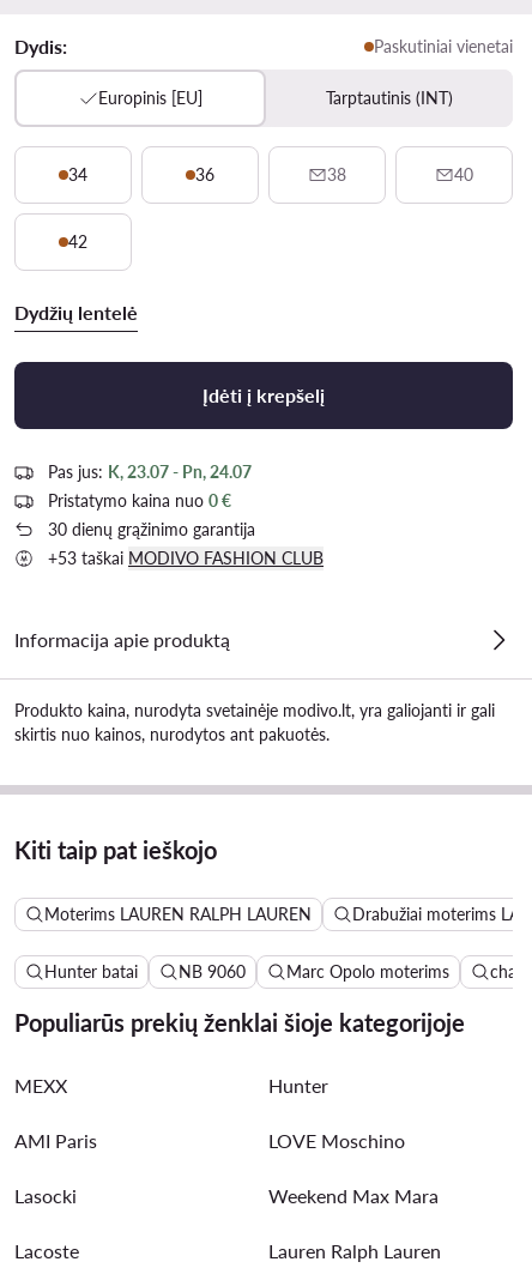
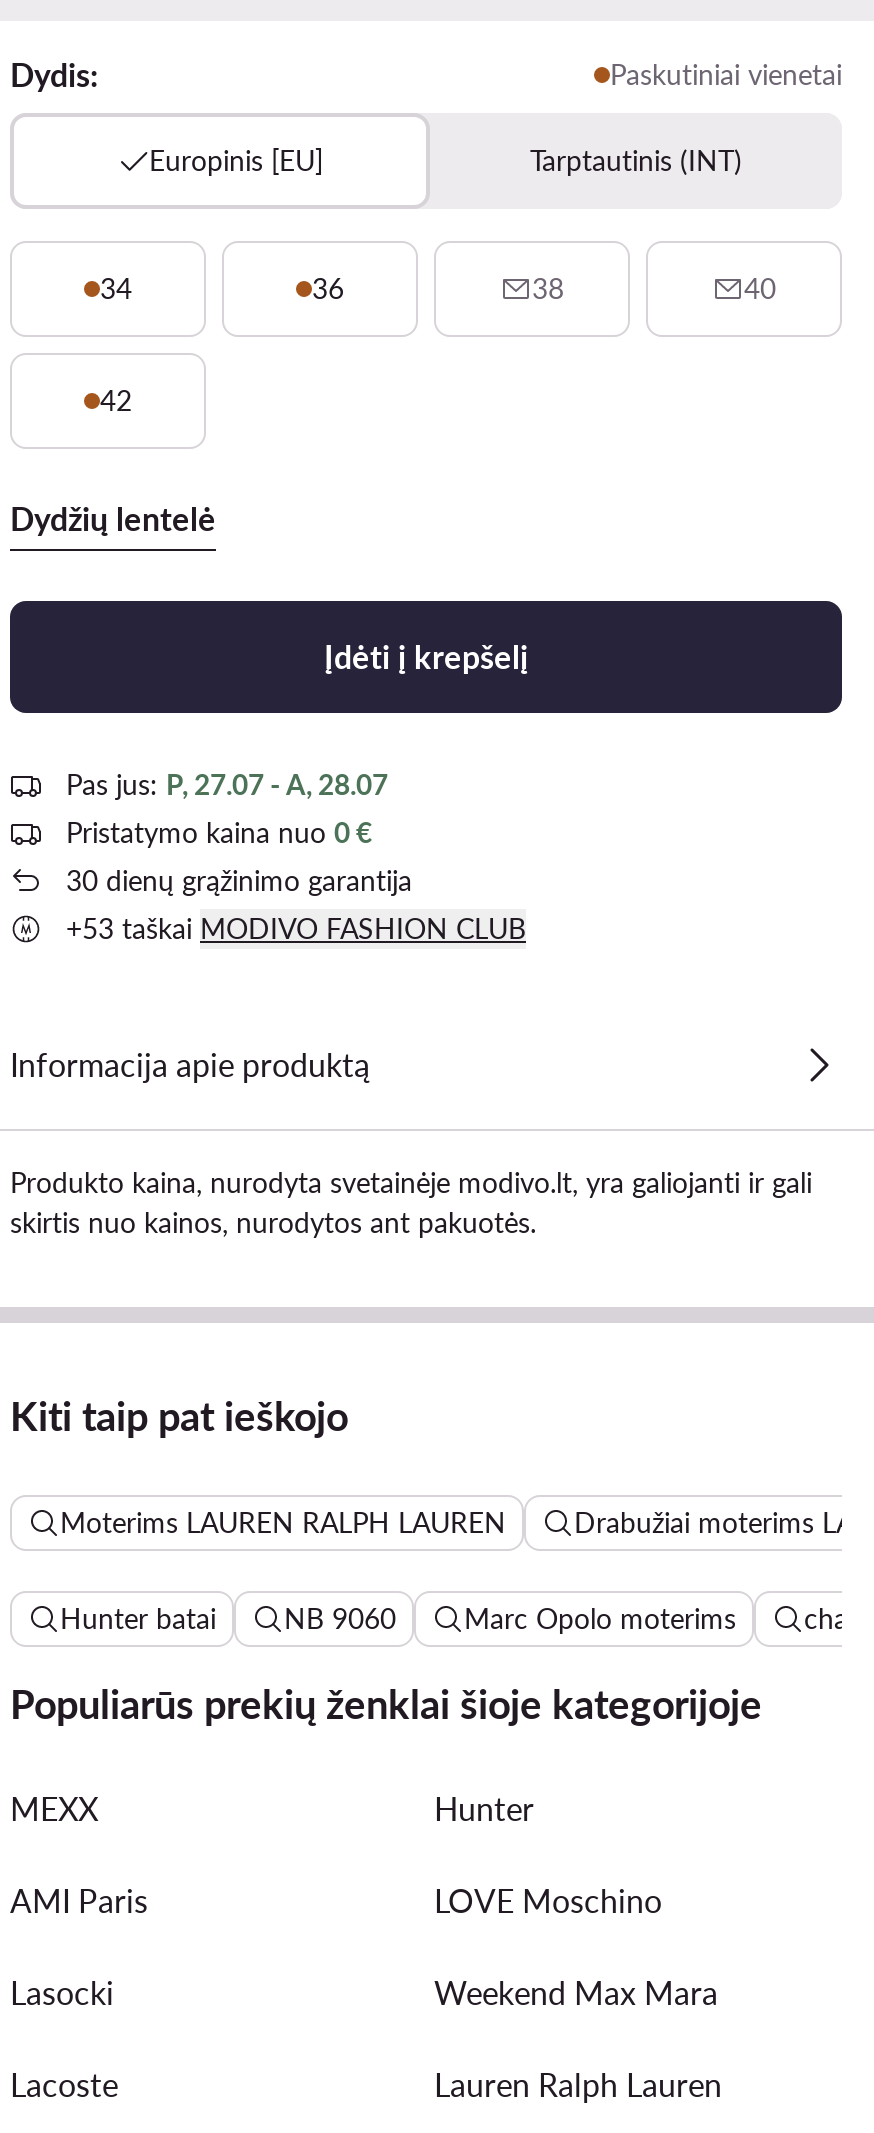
[48,461,252,482] Pas jus: K, 23.07 - Pn, 24.07 -> [66,767,388,801] Pas jus: P, 27.07 - A, 28.07

